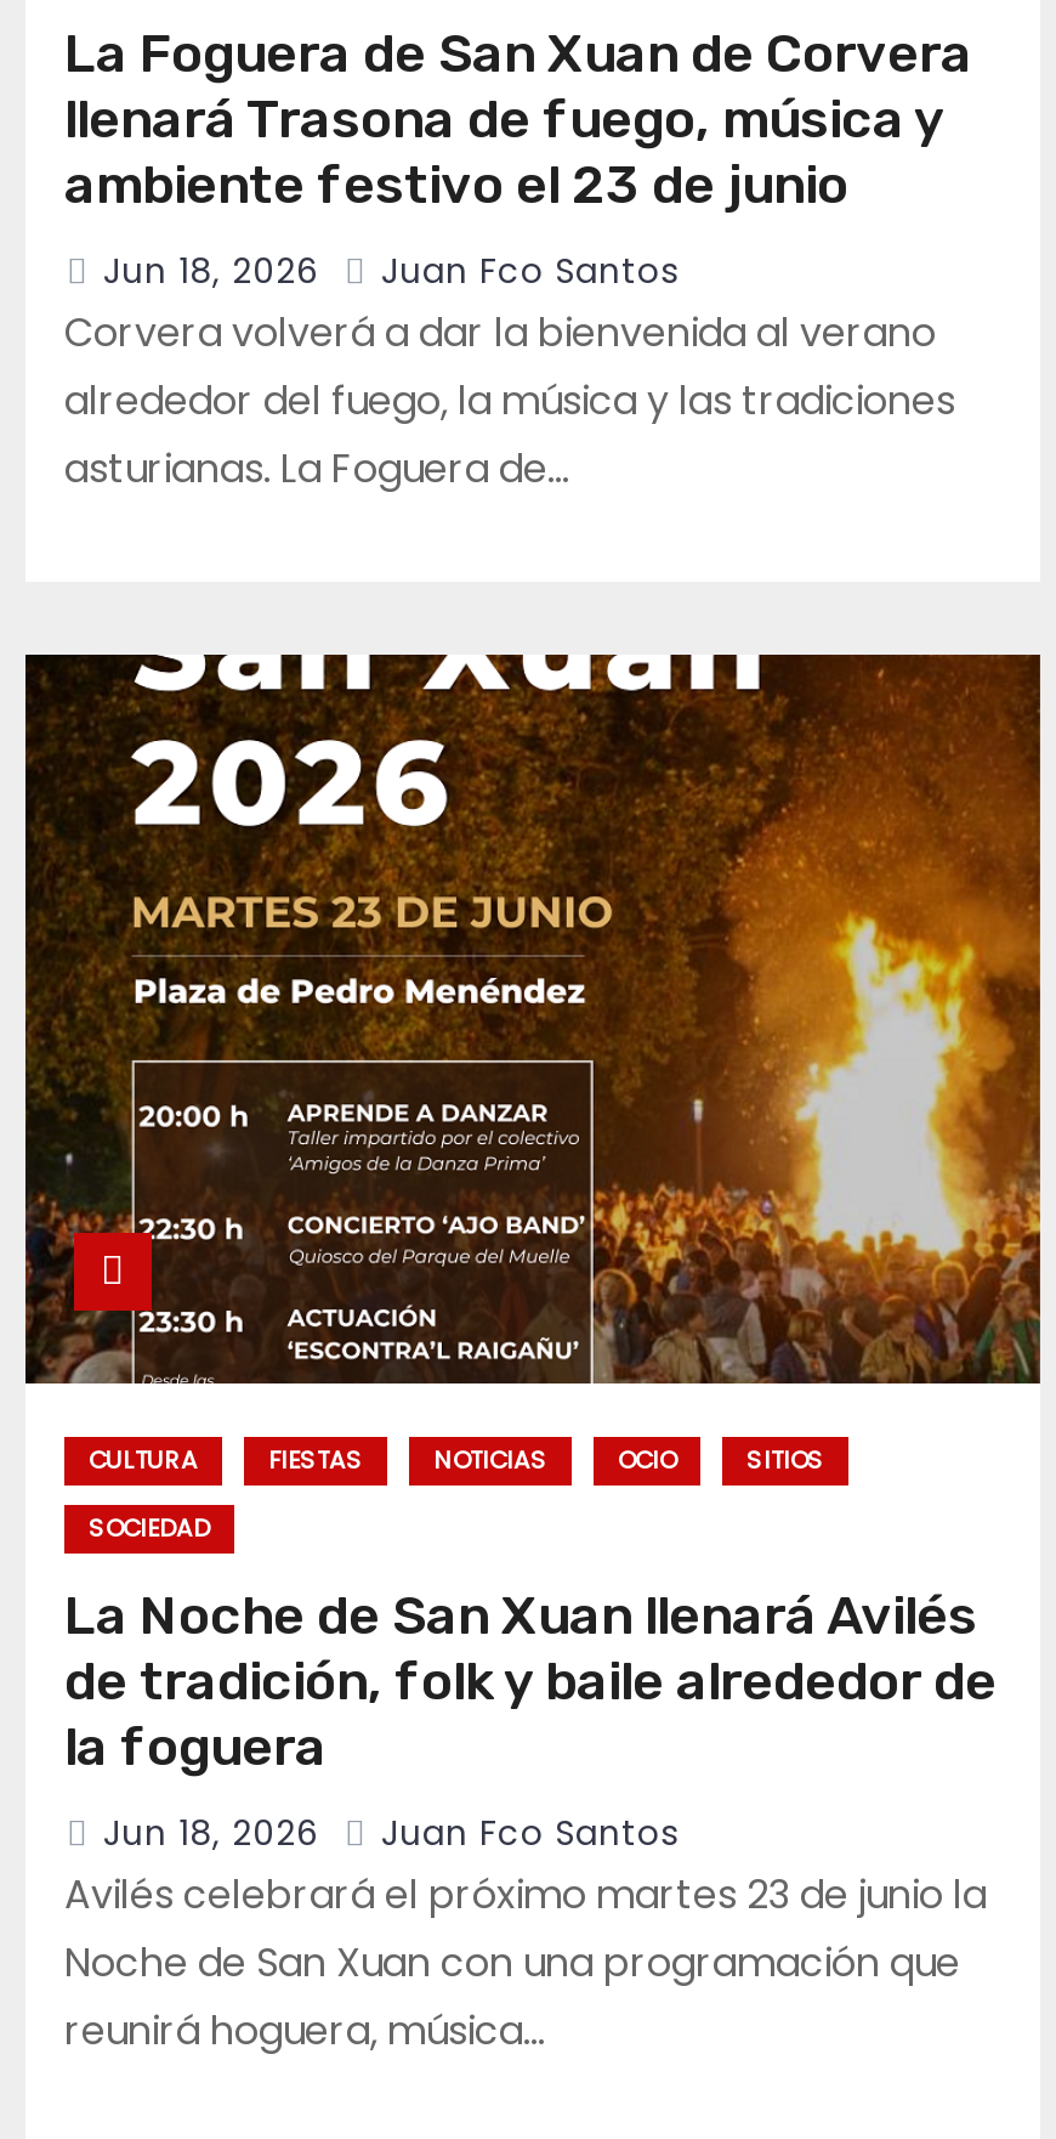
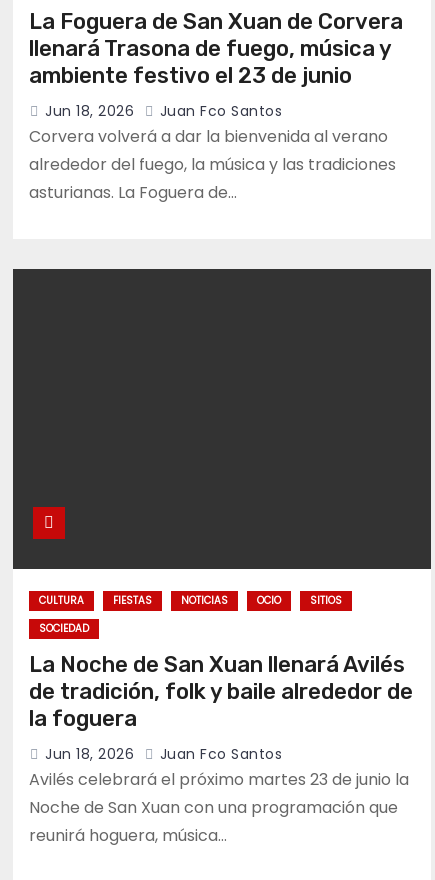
[25,651,1043,1385] [image] -> none

